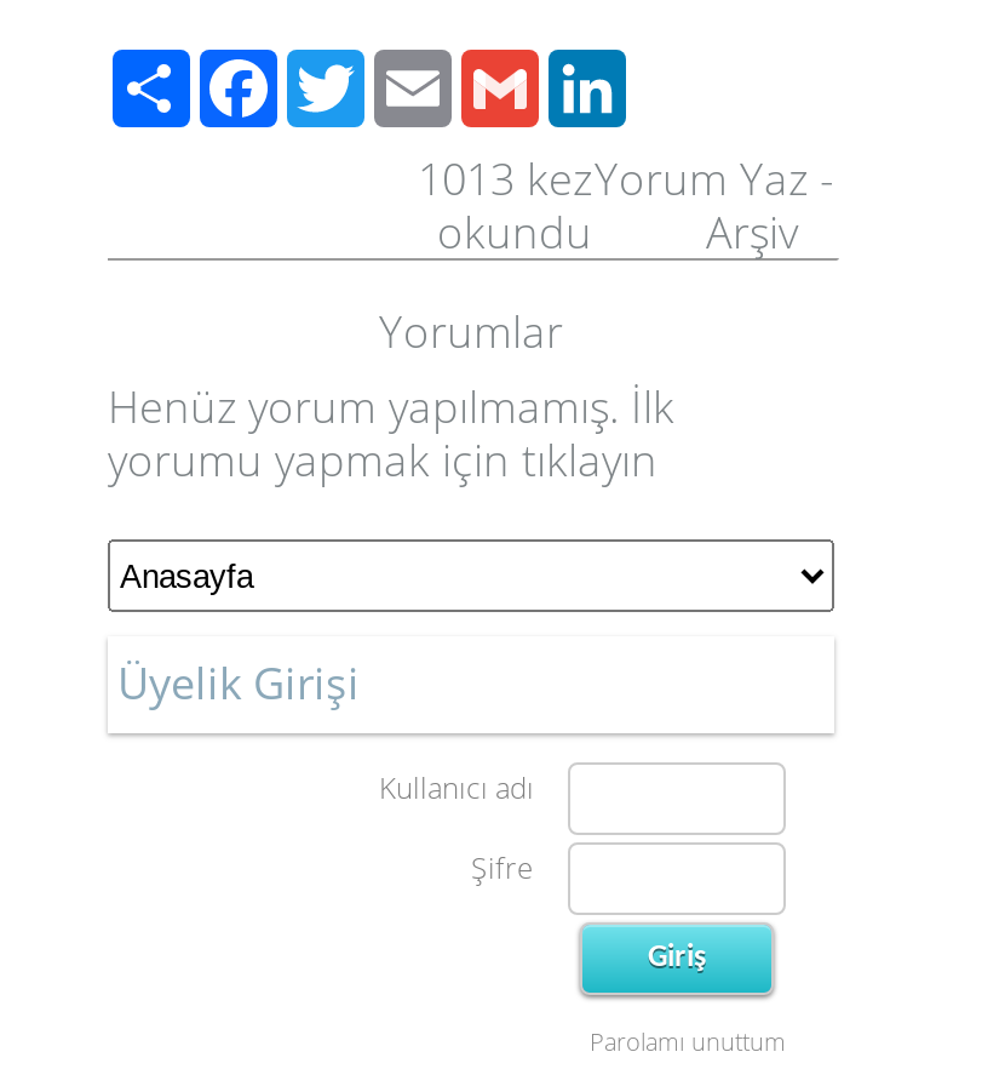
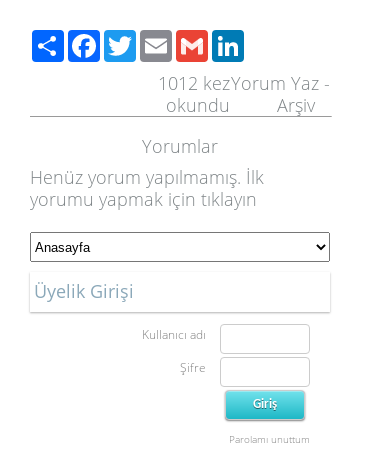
[418,149,834,207] 1013 kez Yorum Yaz - -> [158,71,330,95] 1012 kez Yorum Yaz -

